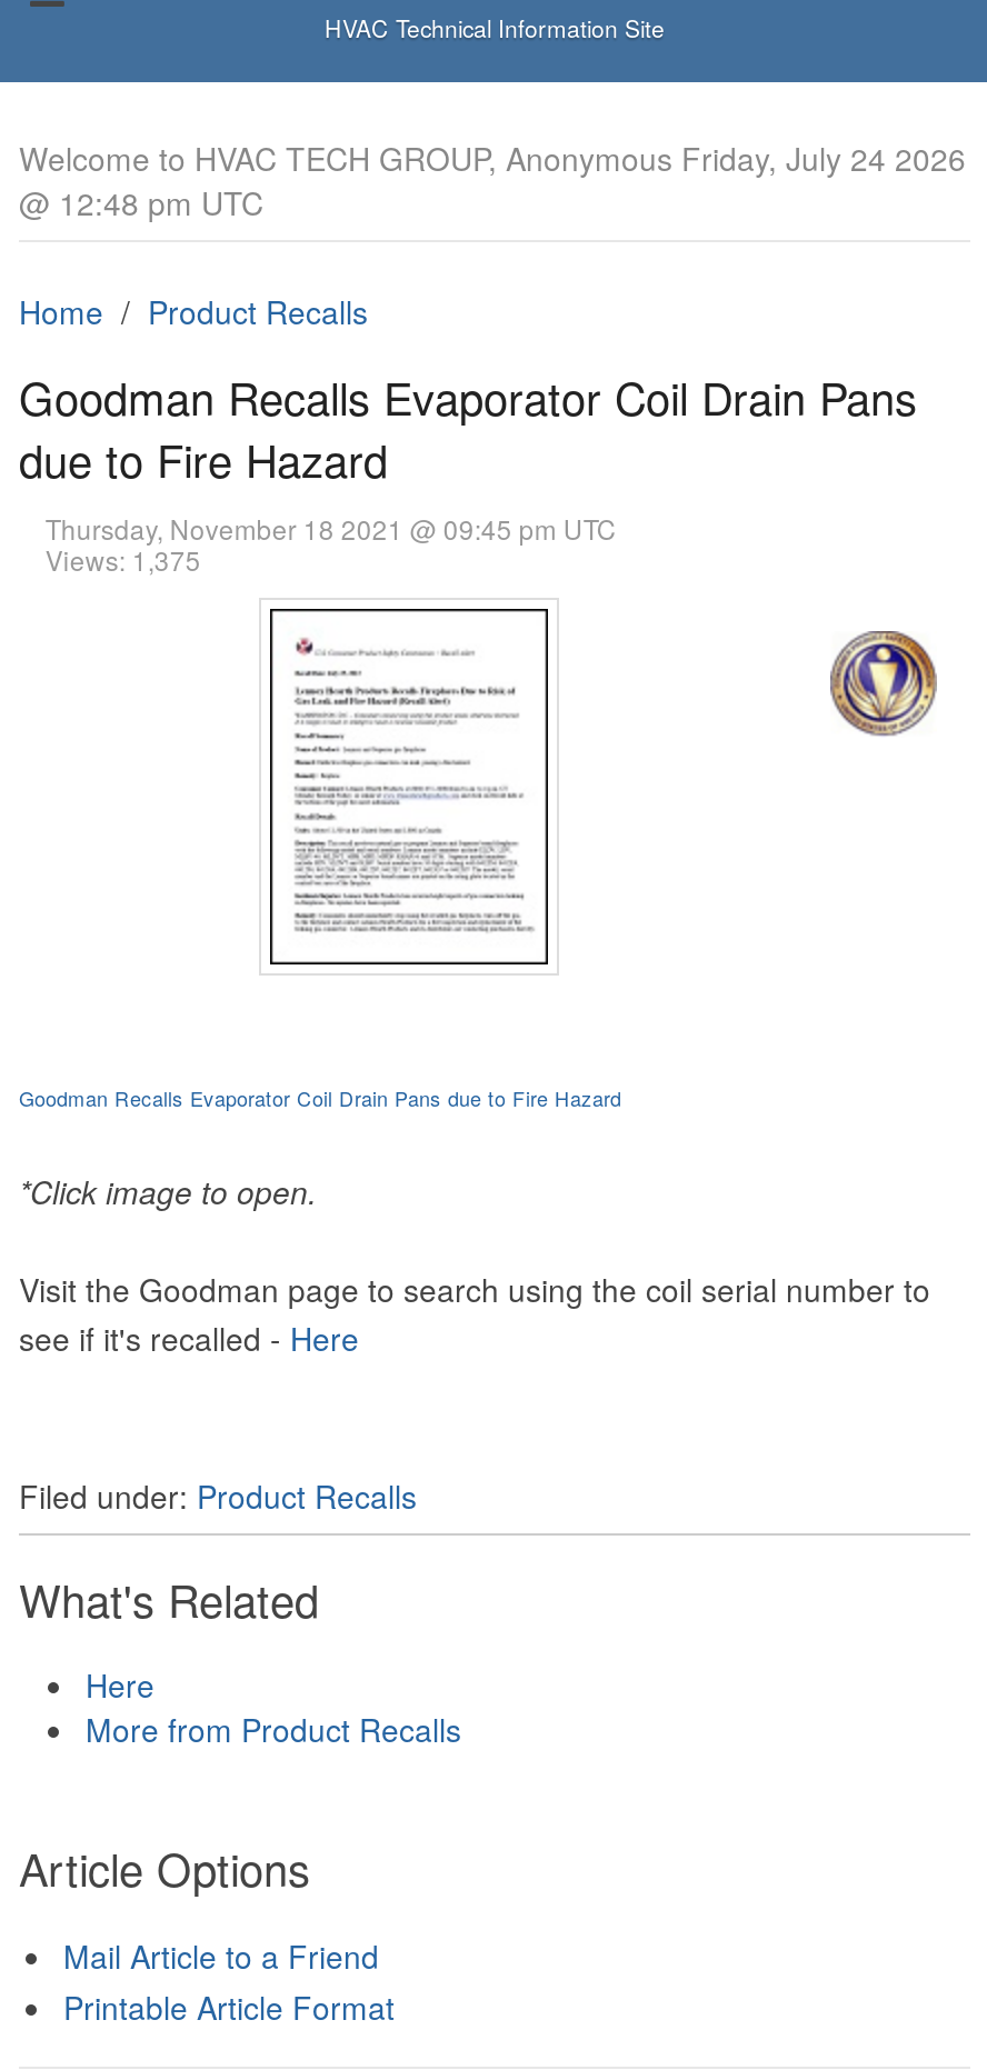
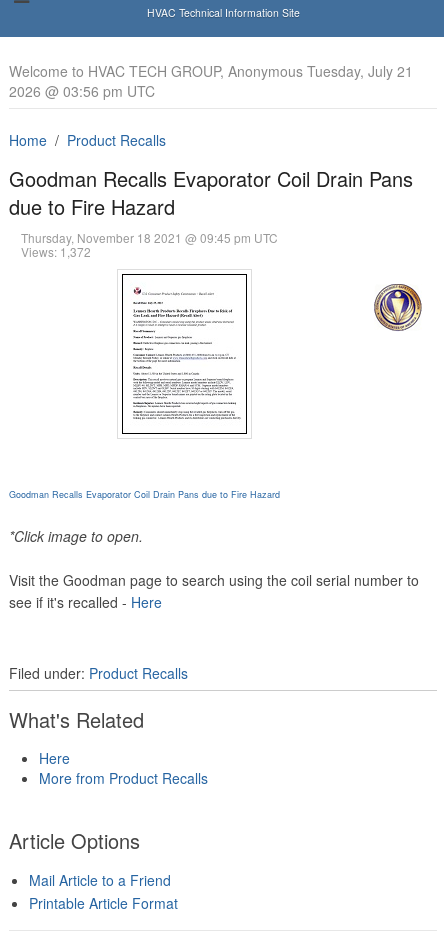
[19,136,966,224] Welcome to HVAC TECH GROUP, Anonymous Friday, July 24 2026 | @ 12:48 pm UTC -> [9,61,413,101] Welcome to HVAC TECH GROUP, Anonymous Tuesday, July 21 | 2026 @ 03:56 pm UTC
[45,540,201,578] Views: 1,375 -> [21,243,91,260] Views: 1,372

